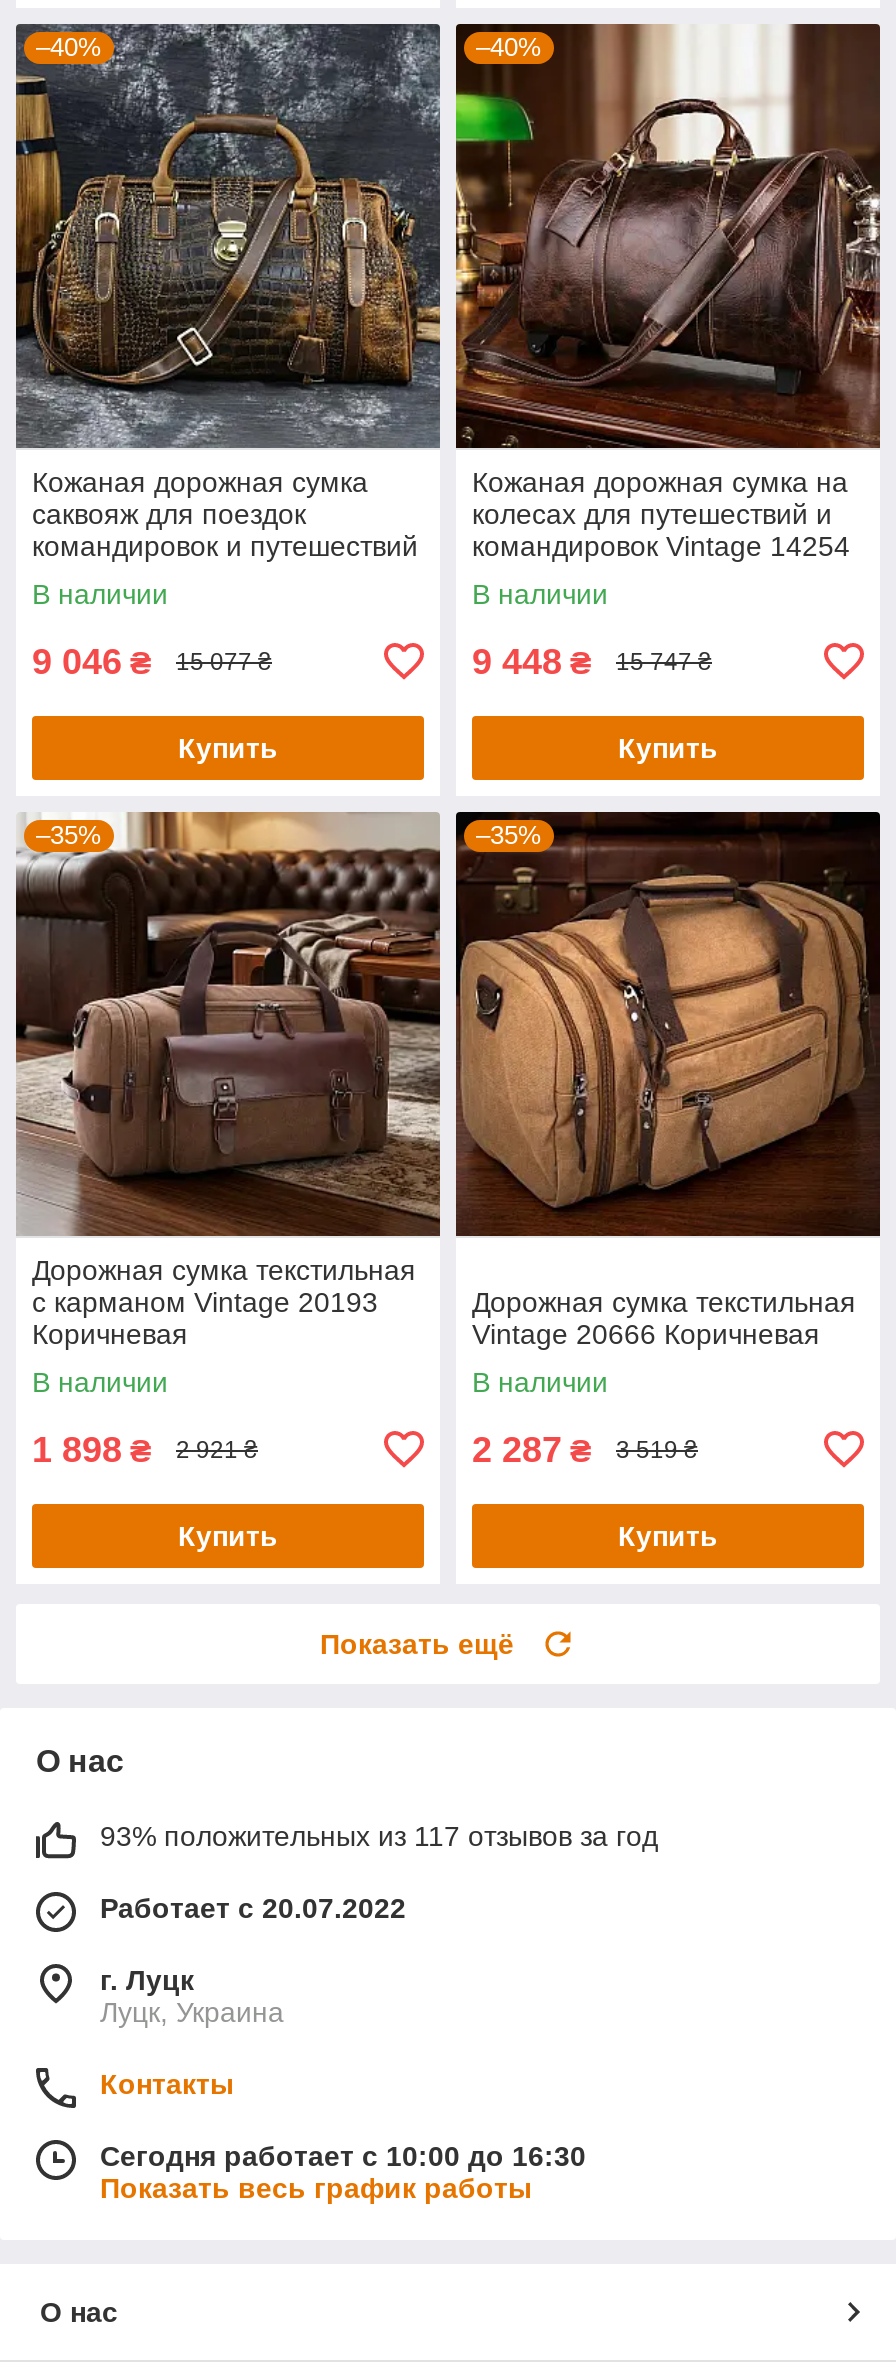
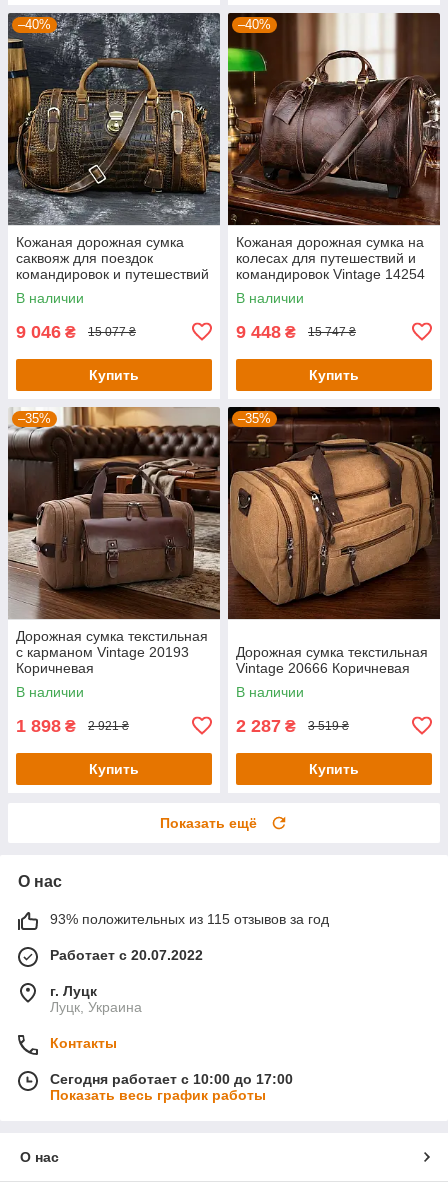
[100,1820,658,1852] 93% положительных из 117 отзывов за год -> [50,911,329,927] 93% положительных из 115 отзывов за год
[100,2140,586,2172] Сегодня работает с 10:00 до 16:30 -> [50,1071,293,1087] Сегодня работает с 10:00 до 17:00

